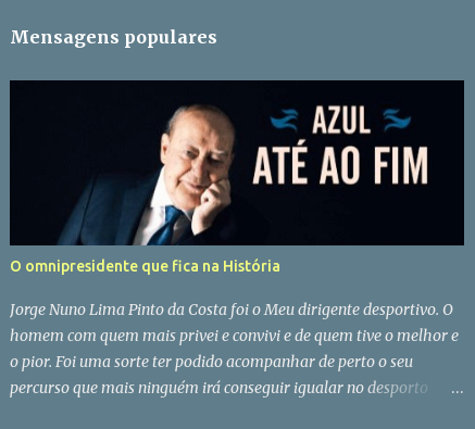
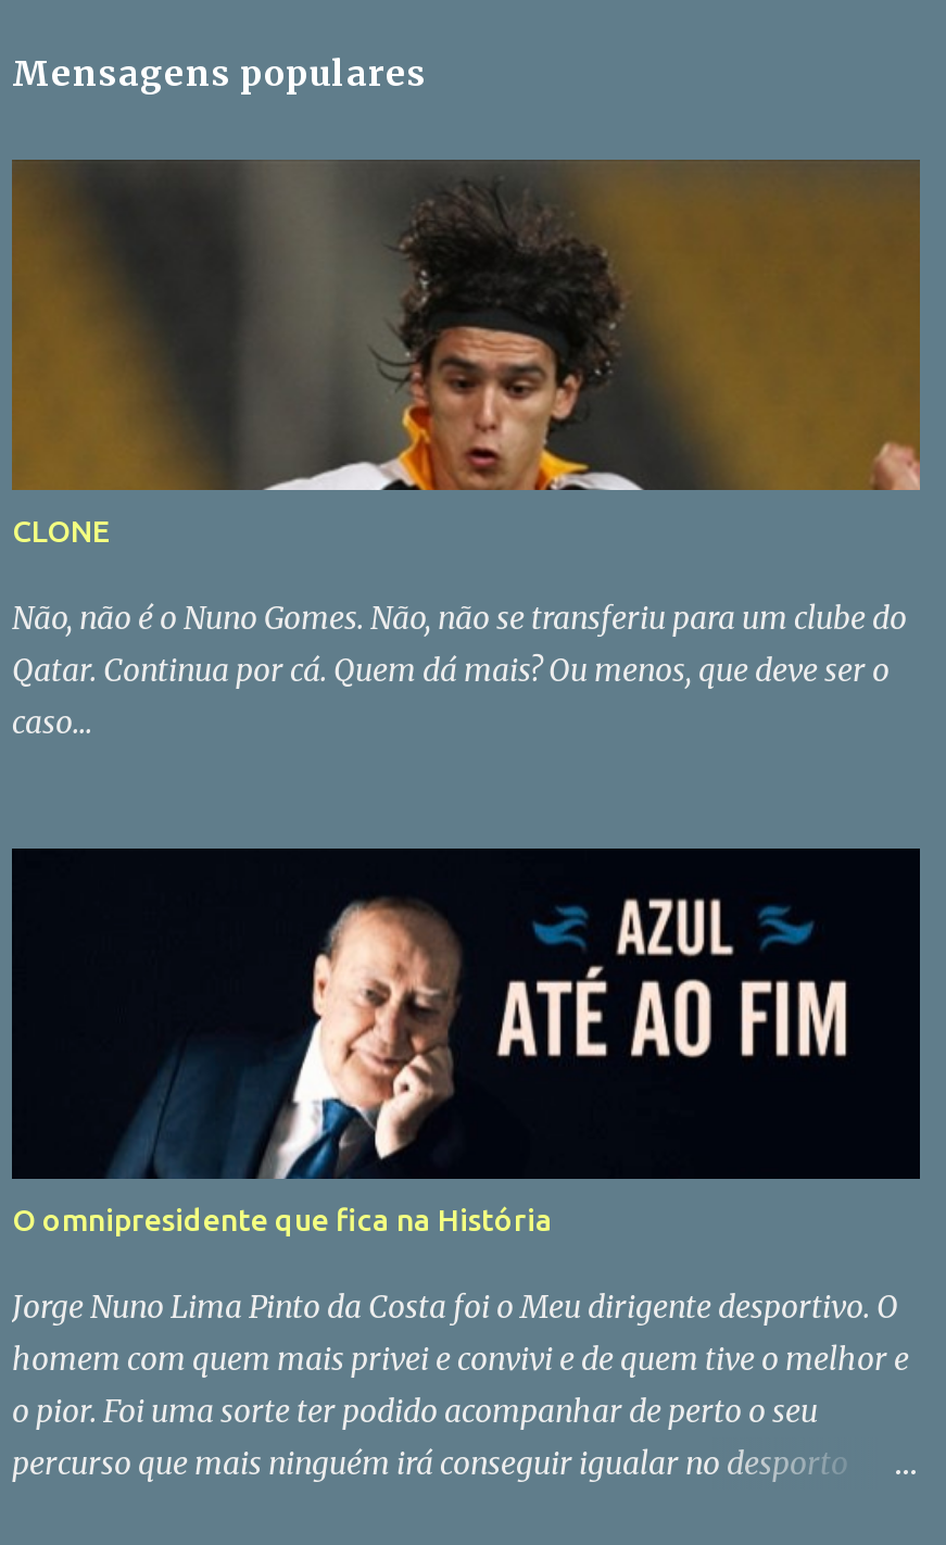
none -> [12,160,922,742] [image] | CLONE | Não, não é o Nuno Gomes. Não, não se transferiu para um clube do | Qatar. Continua por cá. Quem dá mais? Ou menos, que deve ser o | caso...

